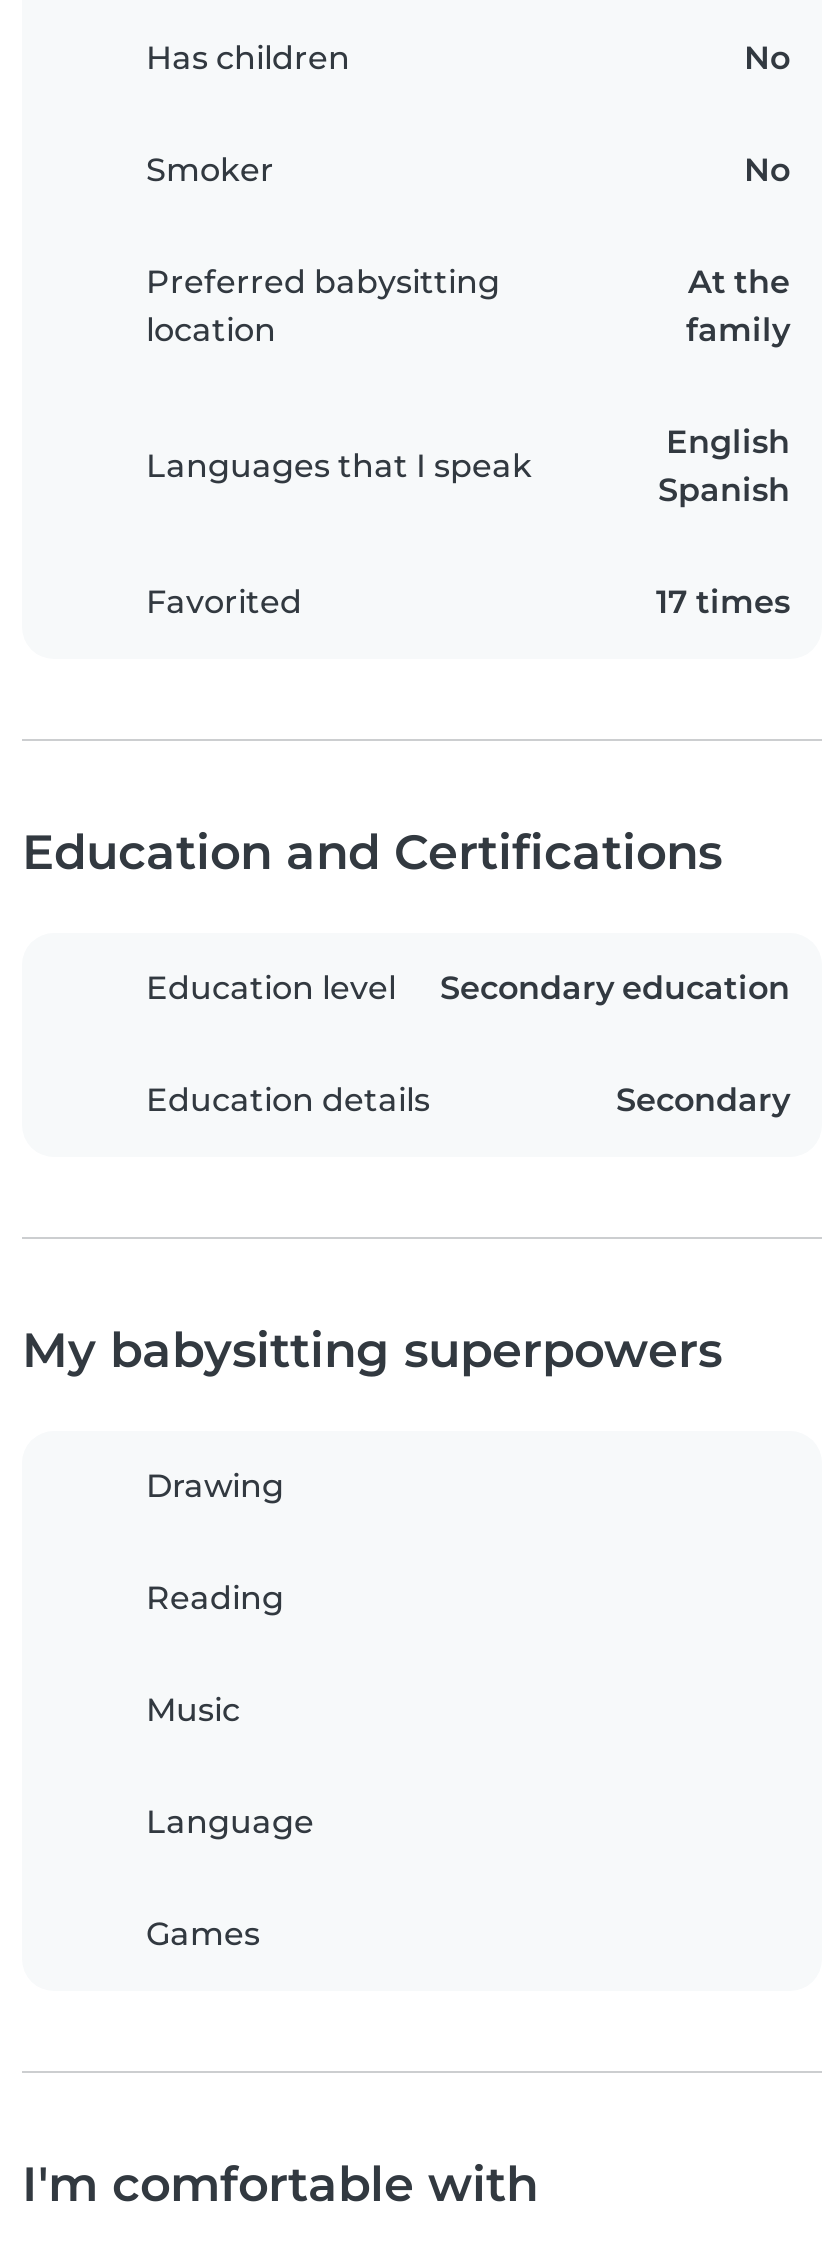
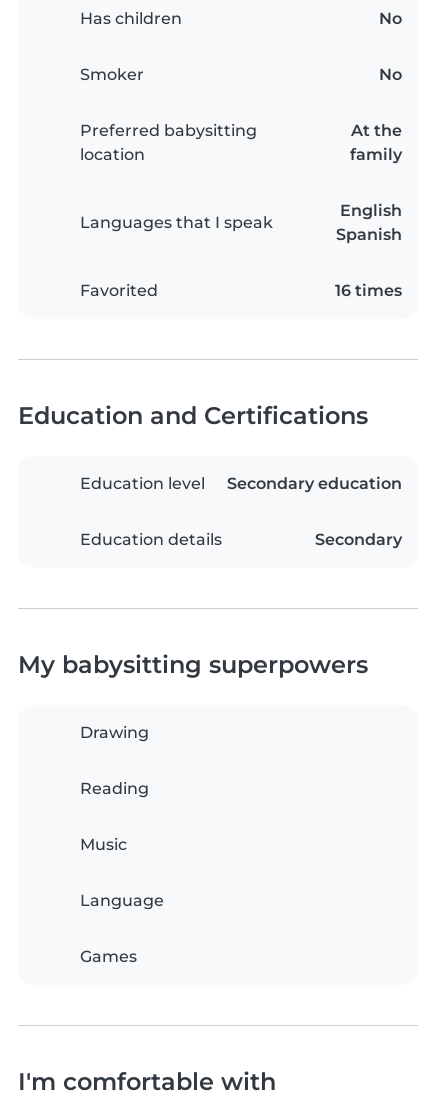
[656,583,790,621] 17 times -> [335,281,402,300] 16 times

